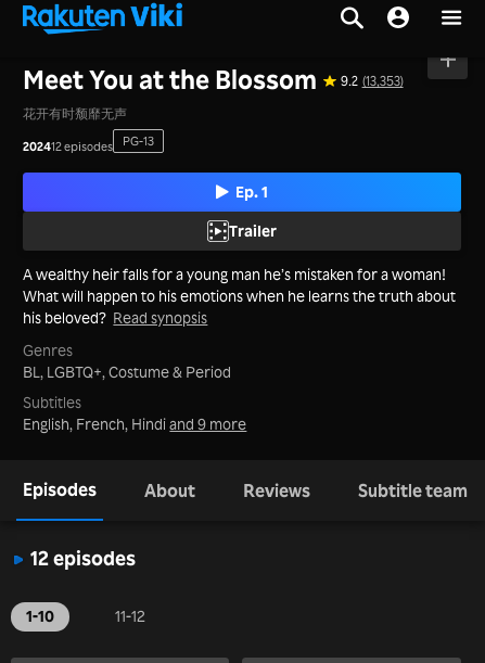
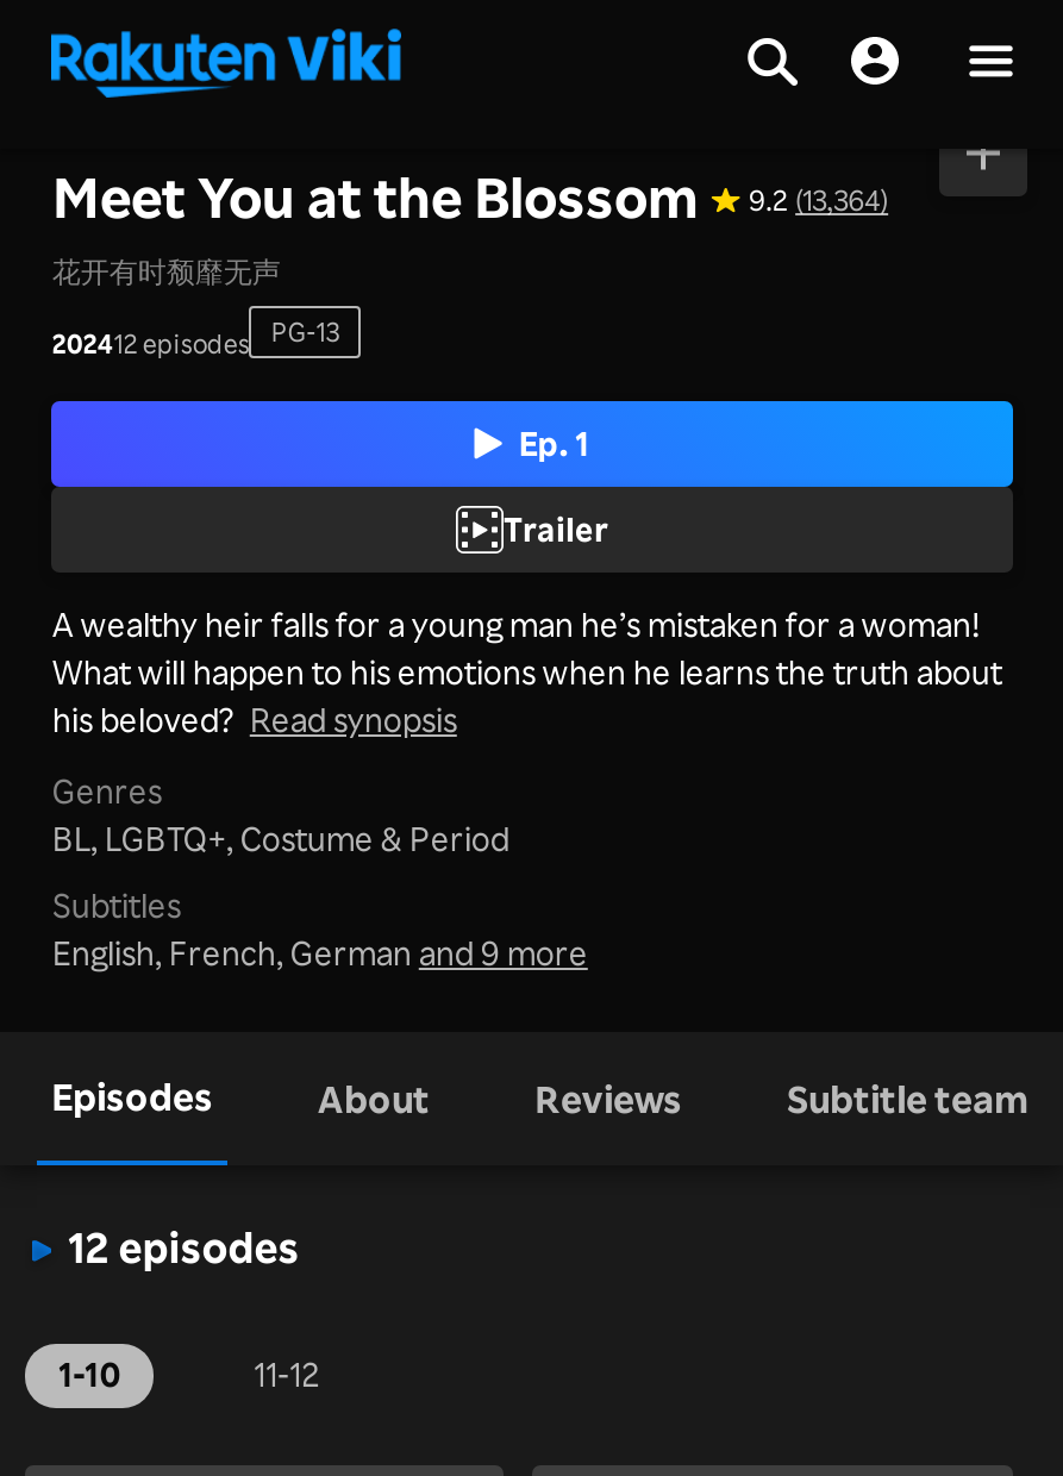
[23,63,403,96] Meet You at the Blossom 9.2 (13,353) -> [52,162,888,233] Meet You at the Blossom 9.2 (13,364)
[23,414,247,433] English, French, Hindi and 9 more -> [52,932,588,972] English, French, German and 9 more

